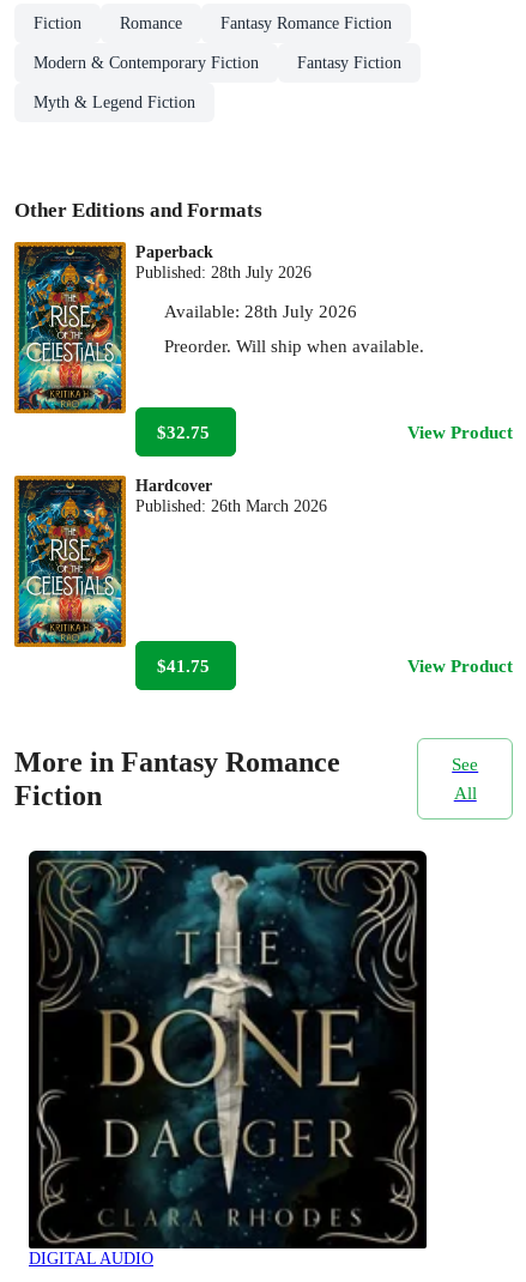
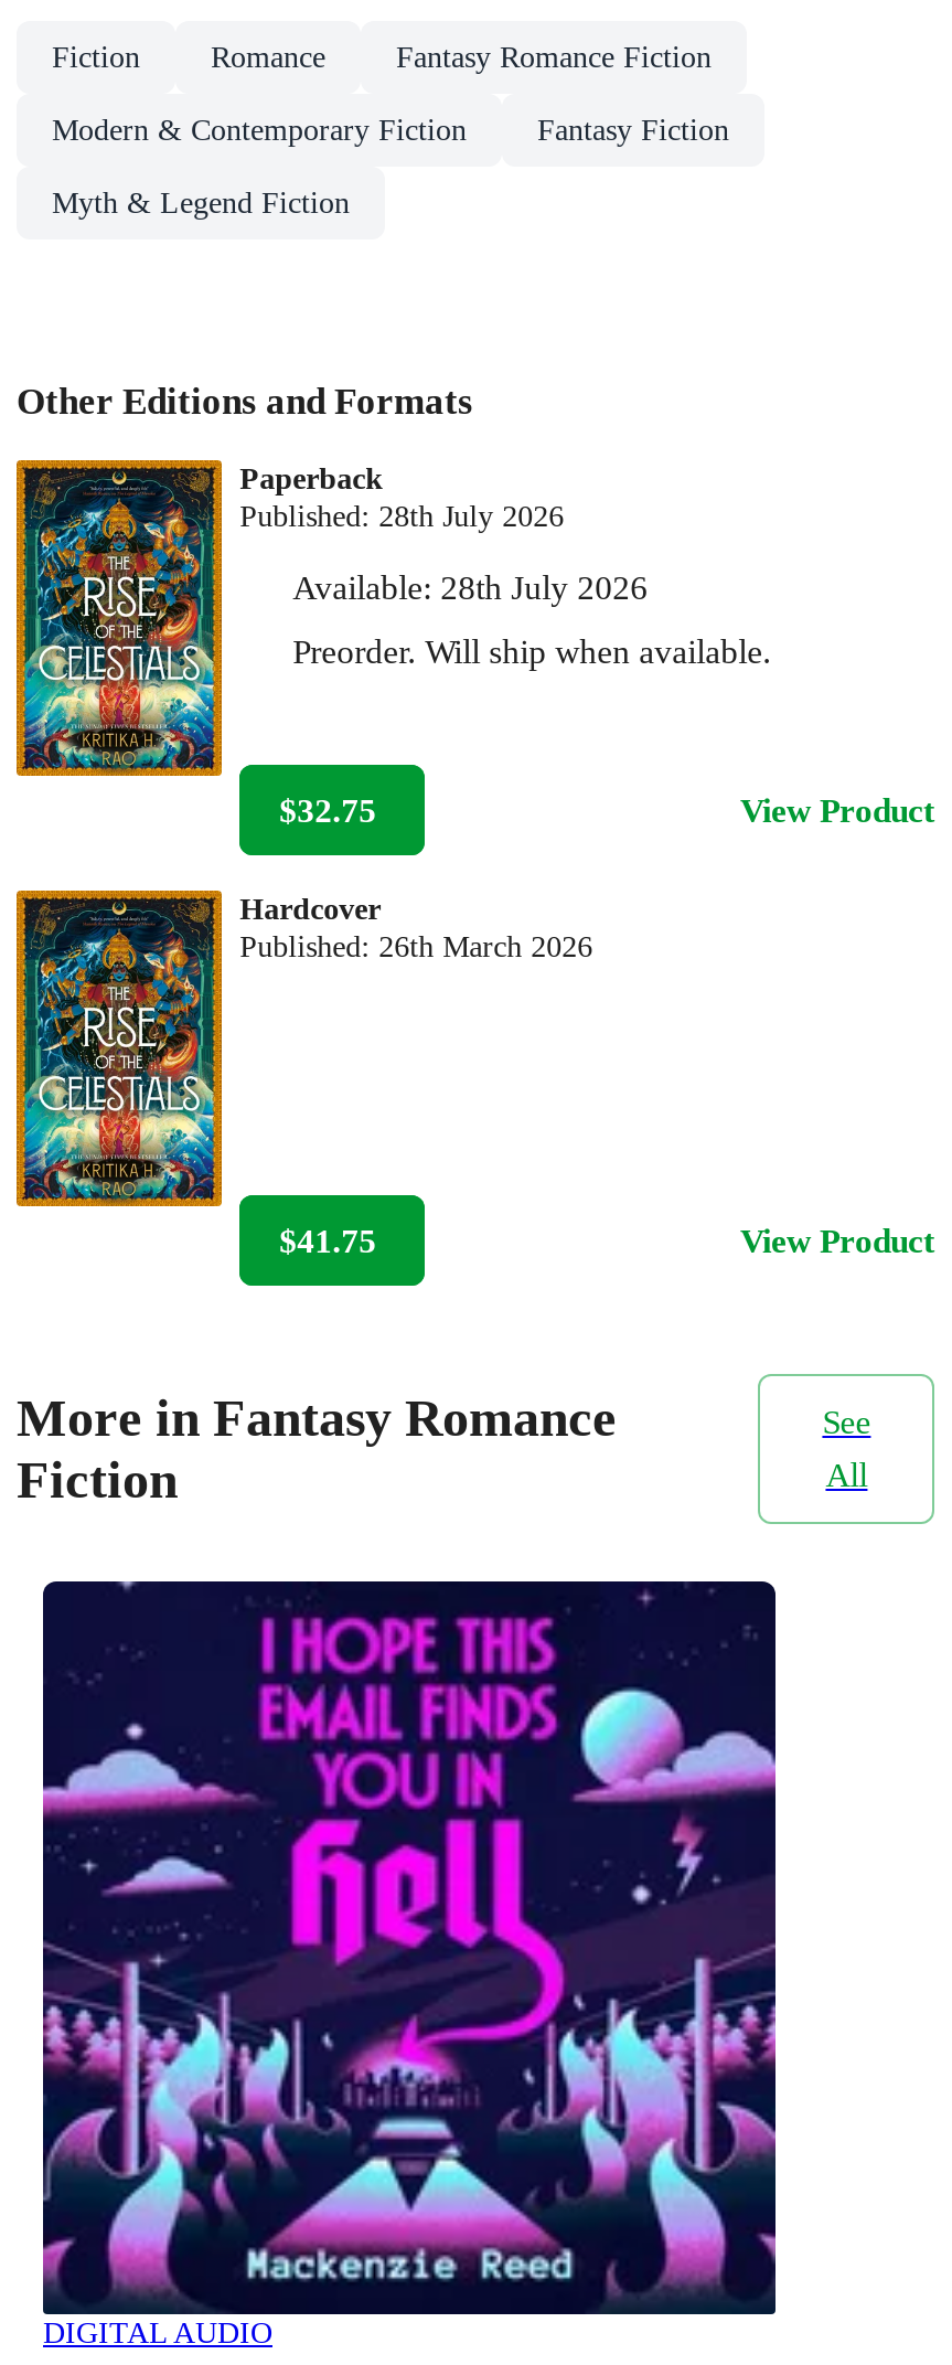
[28,851,428,1248] [image] -> [41,1581,778,2314] [image]

